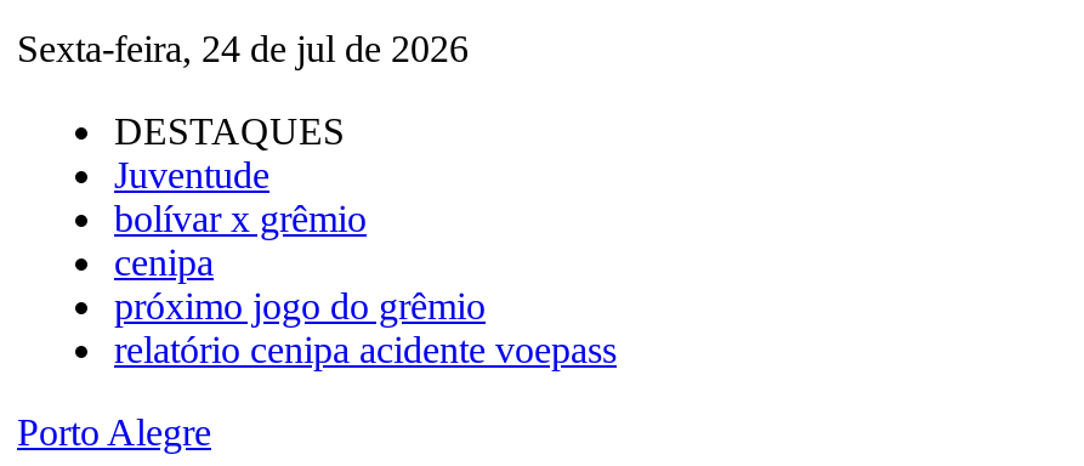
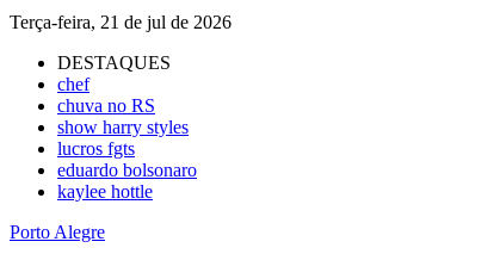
[17,28,469,69] Sexta-feira, 24 de jul de 2026 -> [10,12,232,32] Terça-feira, 21 de jul de 2026
[114,154,617,370] Juventude | bolívar x grêmio | cenipa | próximo jogo do grêmio | relatório cenipa acidente voepass -> [57,74,197,202] chef | chuva no RS | show harry styles | lucros fgts | eduardo bolsonaro | kaylee hottle

